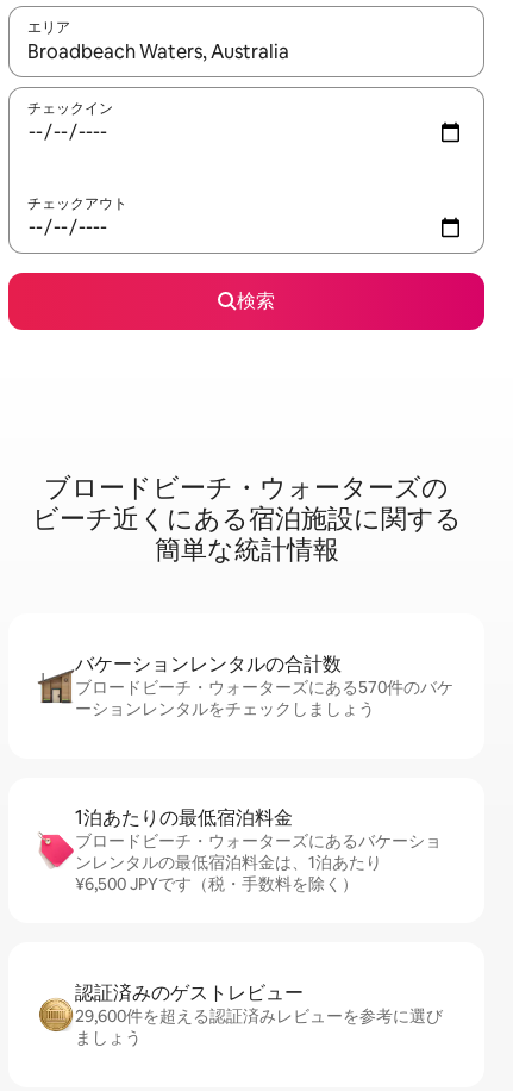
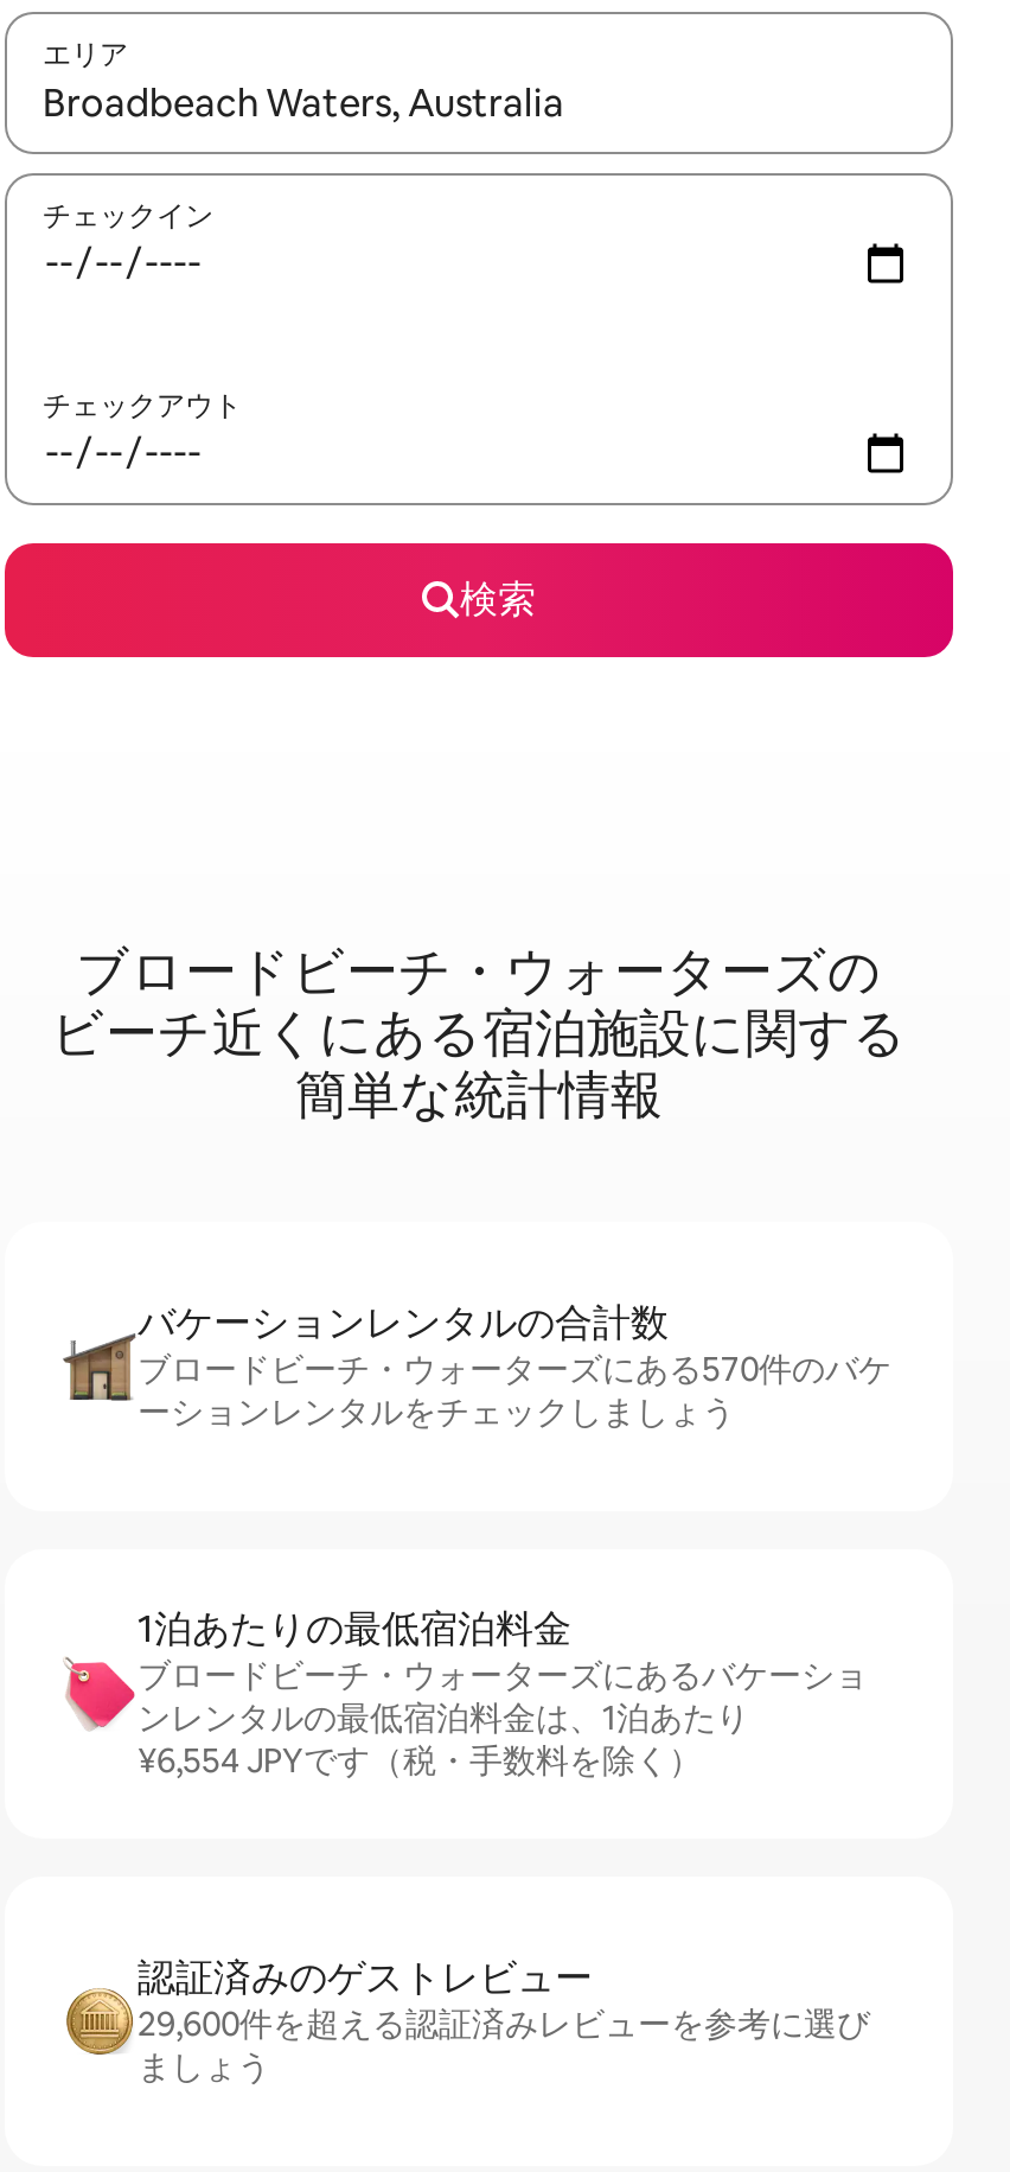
[75,873,358,894] ¥6,500 JPYです（税・手数料を除く） -> [138,1739,702,1782] ¥6,554 JPYです（税・手数料を除く）

